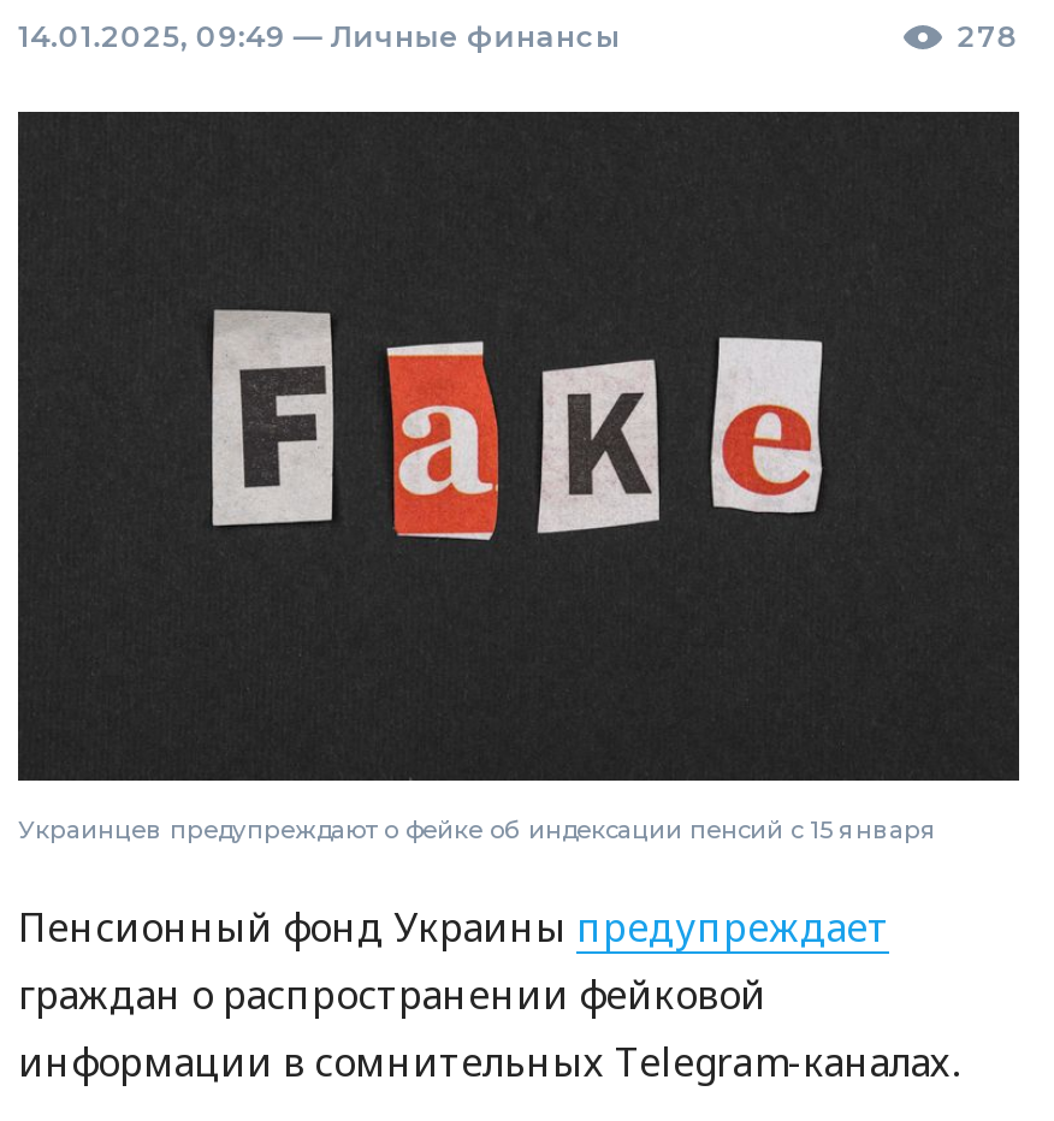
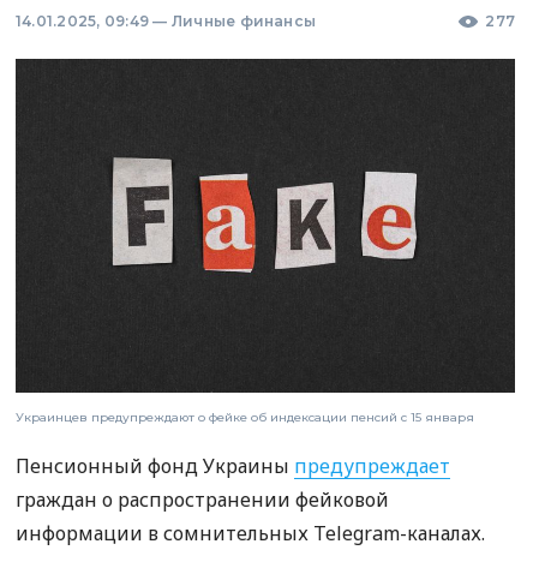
[957,18,1019,54] 278 -> [485,12,515,30] 277

